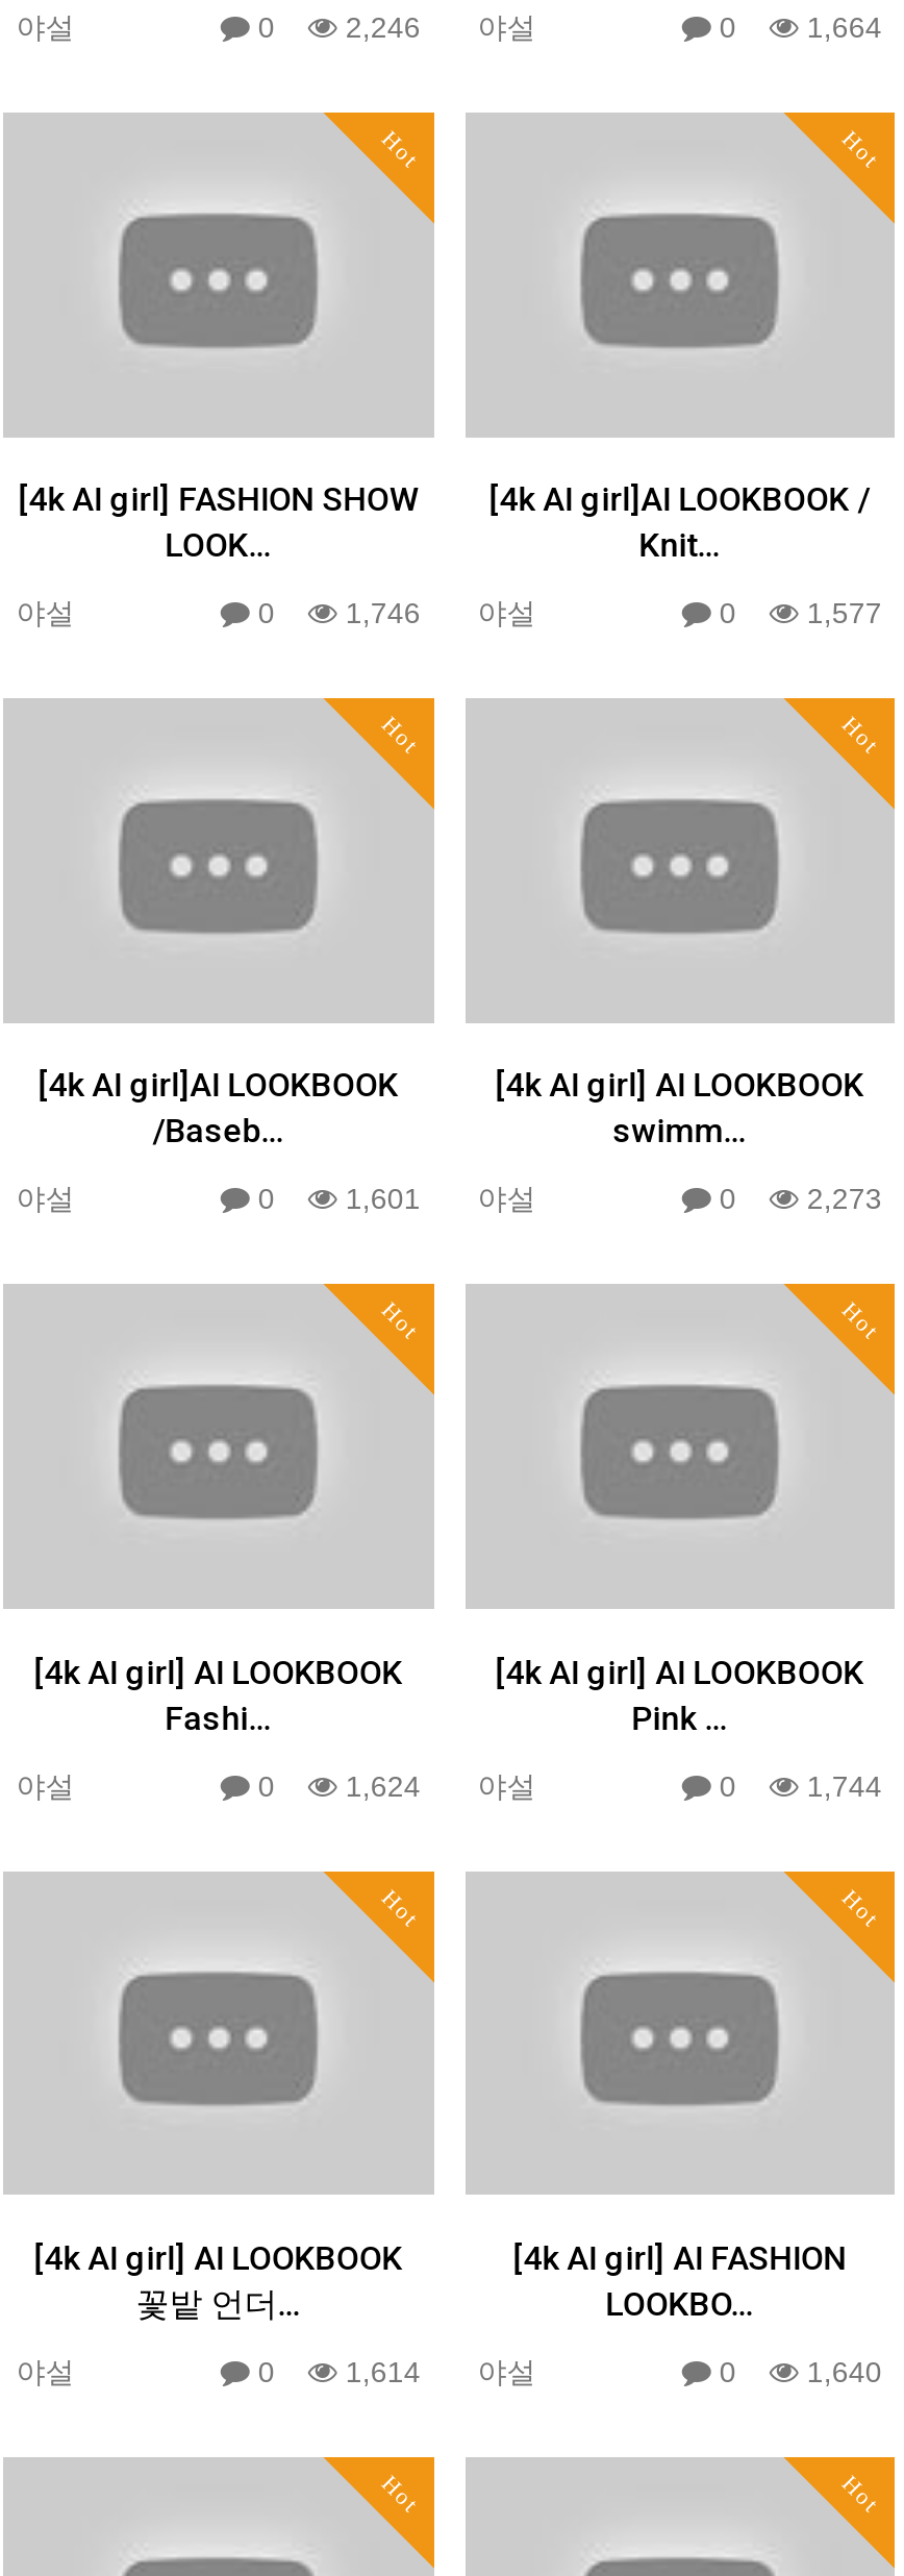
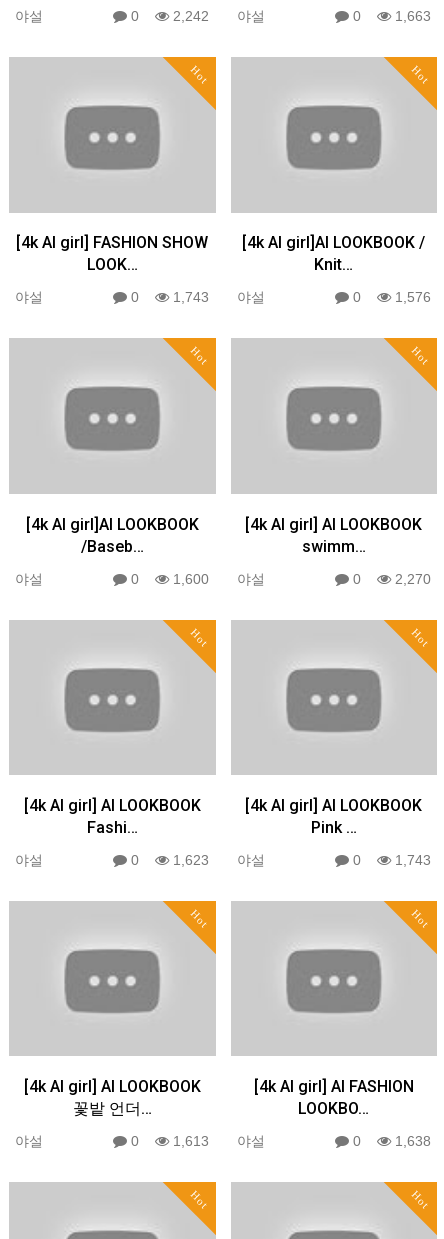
[250,11,536,44] 0 2,246 야설 -> [127,8,265,24] 0 2,242 야설
[711,11,882,44] 0 1,664 -> [349,8,431,24] 0 1,663
[250,597,536,630] 0 1,746 야설 -> [127,289,265,305] 0 1,743 야설
[711,597,882,630] 0 1,577 -> [349,289,431,305] 0 1,576
[250,1183,536,1216] 0 1,601 야설 -> [127,570,265,586] 0 1,600 야설
[711,1183,882,1216] 0 2,273 -> [349,570,431,586] 0 2,270
[250,1769,536,1802] 0 1,624 야설 -> [127,852,265,868] 0 1,623 야설
[711,1769,882,1802] 0 1,744 -> [349,852,431,868] 0 1,743
[250,2355,536,2388] 0 1,614 야설 -> [127,1133,265,1149] 0 1,613 야설
[711,2355,882,2388] 0 1,640 -> [349,1133,431,1149] 0 1,638

